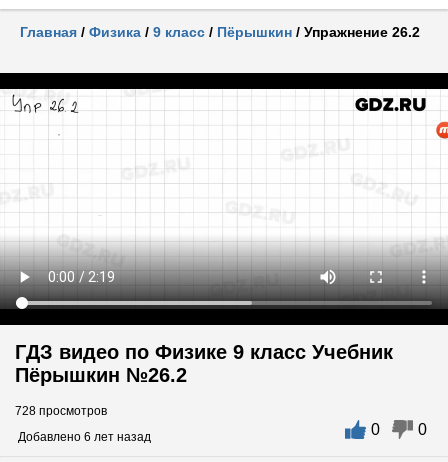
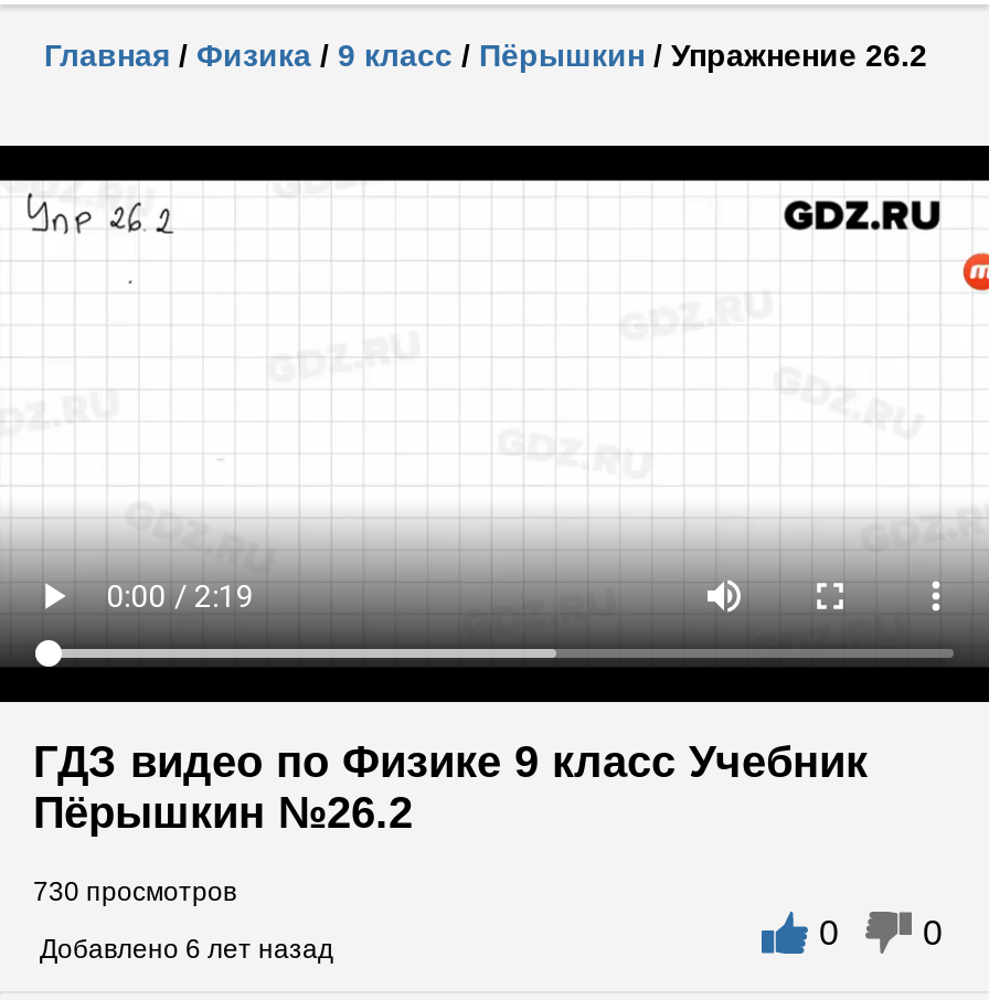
[15,404,107,418] 728 просмотров -> [33,876,236,907] 730 просмотров

